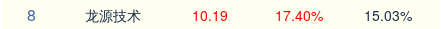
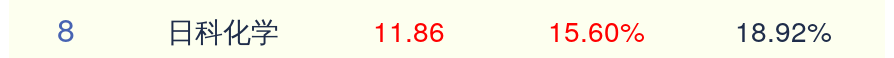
[85,5,411,25] 龙源技术 | 10.19 | 17.40% | 15.03% -> [167,10,831,50] 日科化学 | 11.86 | 15.60% | 18.92%

